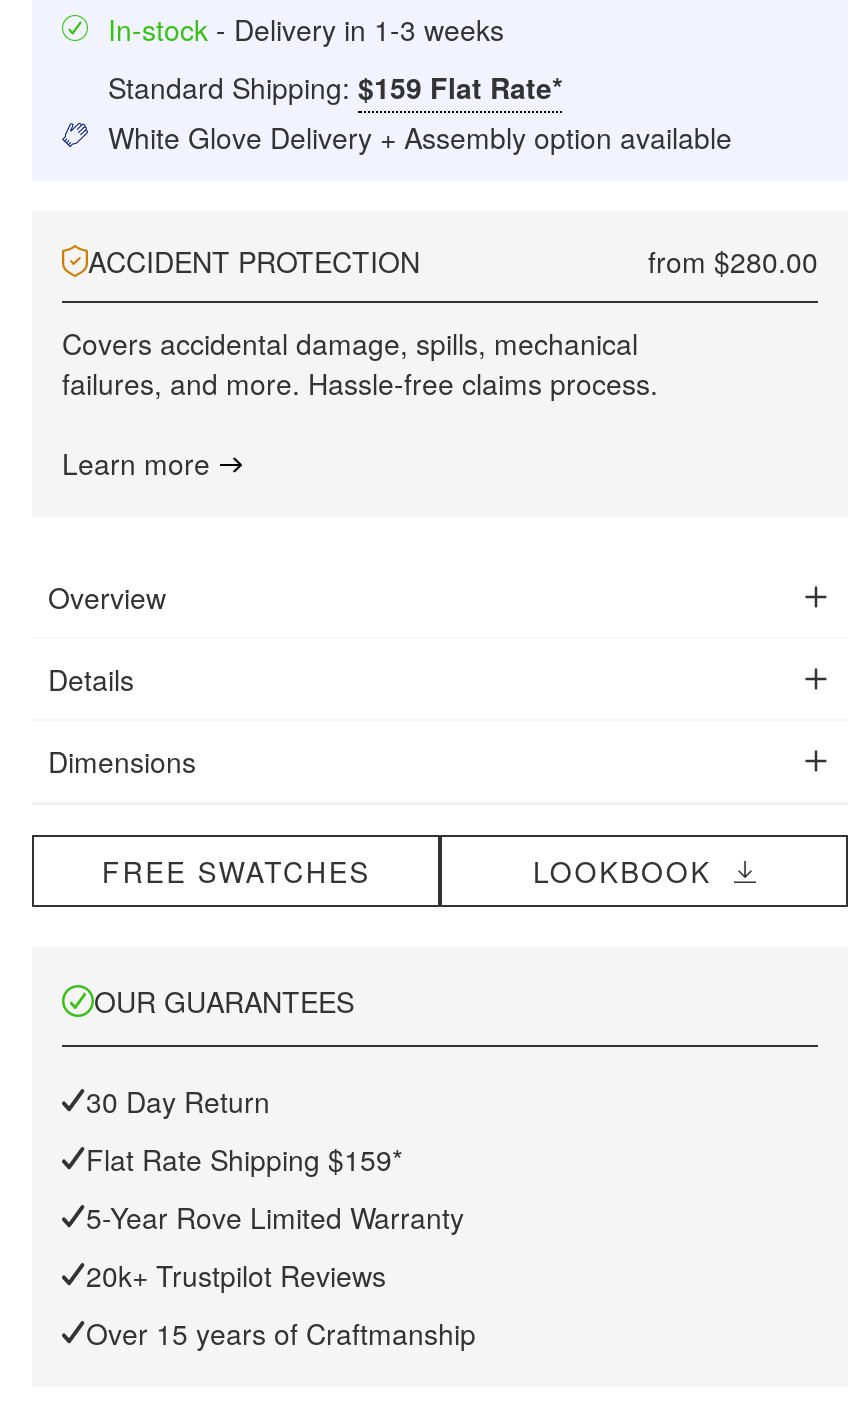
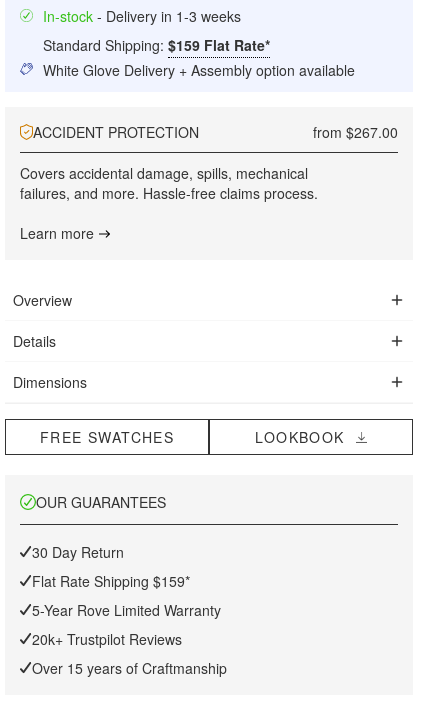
[648,241,818,281] from $280.00 -> [313,122,398,142] from $267.00

